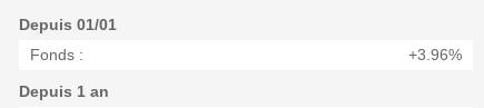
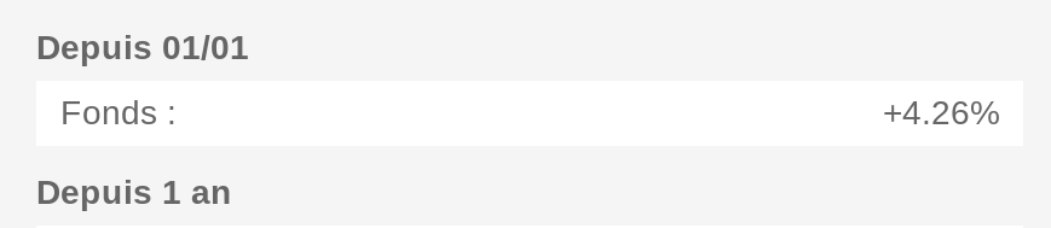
[408,46,462,63] +3.96% -> [883,93,999,131] +4.26%

